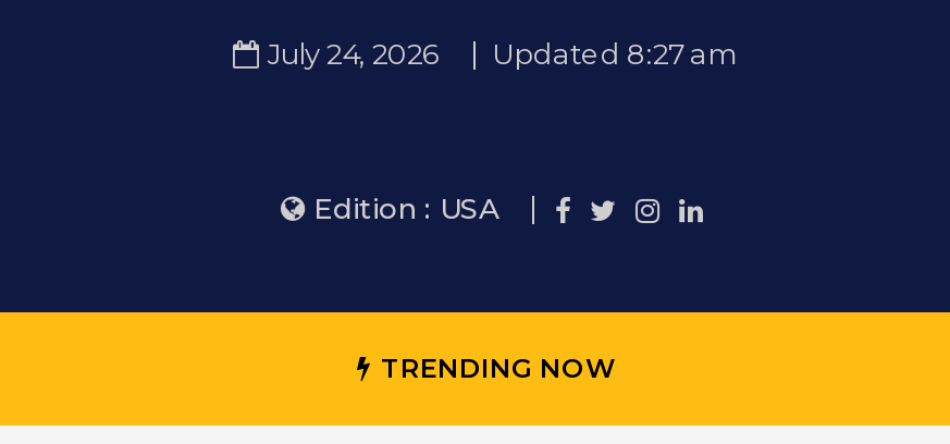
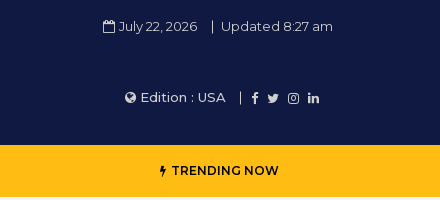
[268,36,736,71] July 24, 2026 Updated 8:27 am -> [119,18,333,34] July 22, 2026 Updated 8:27 am

